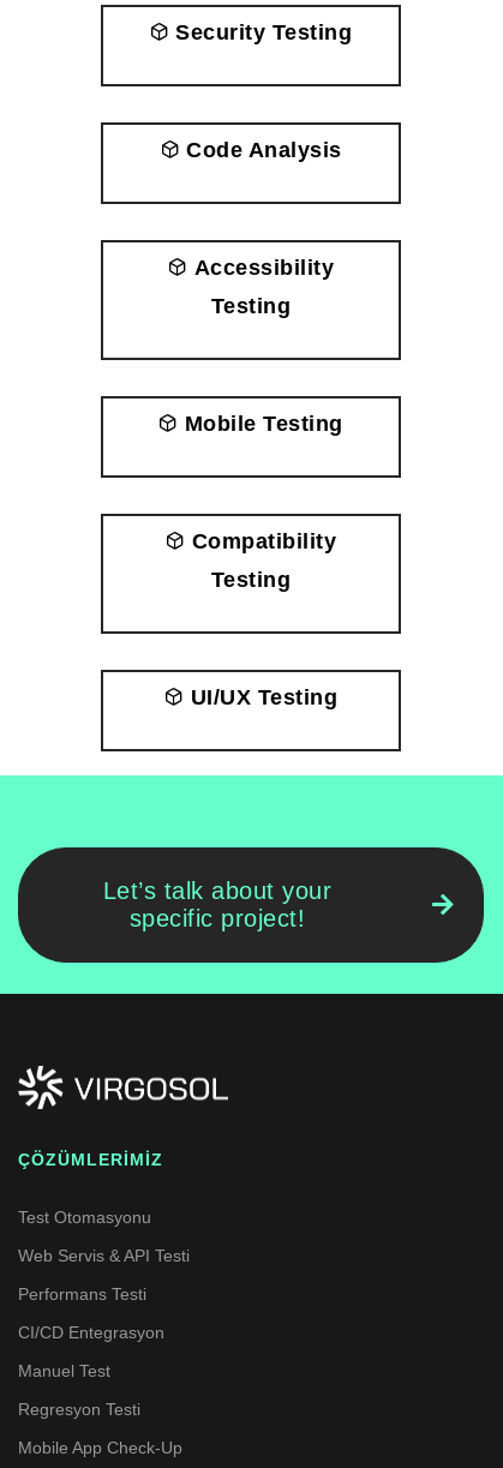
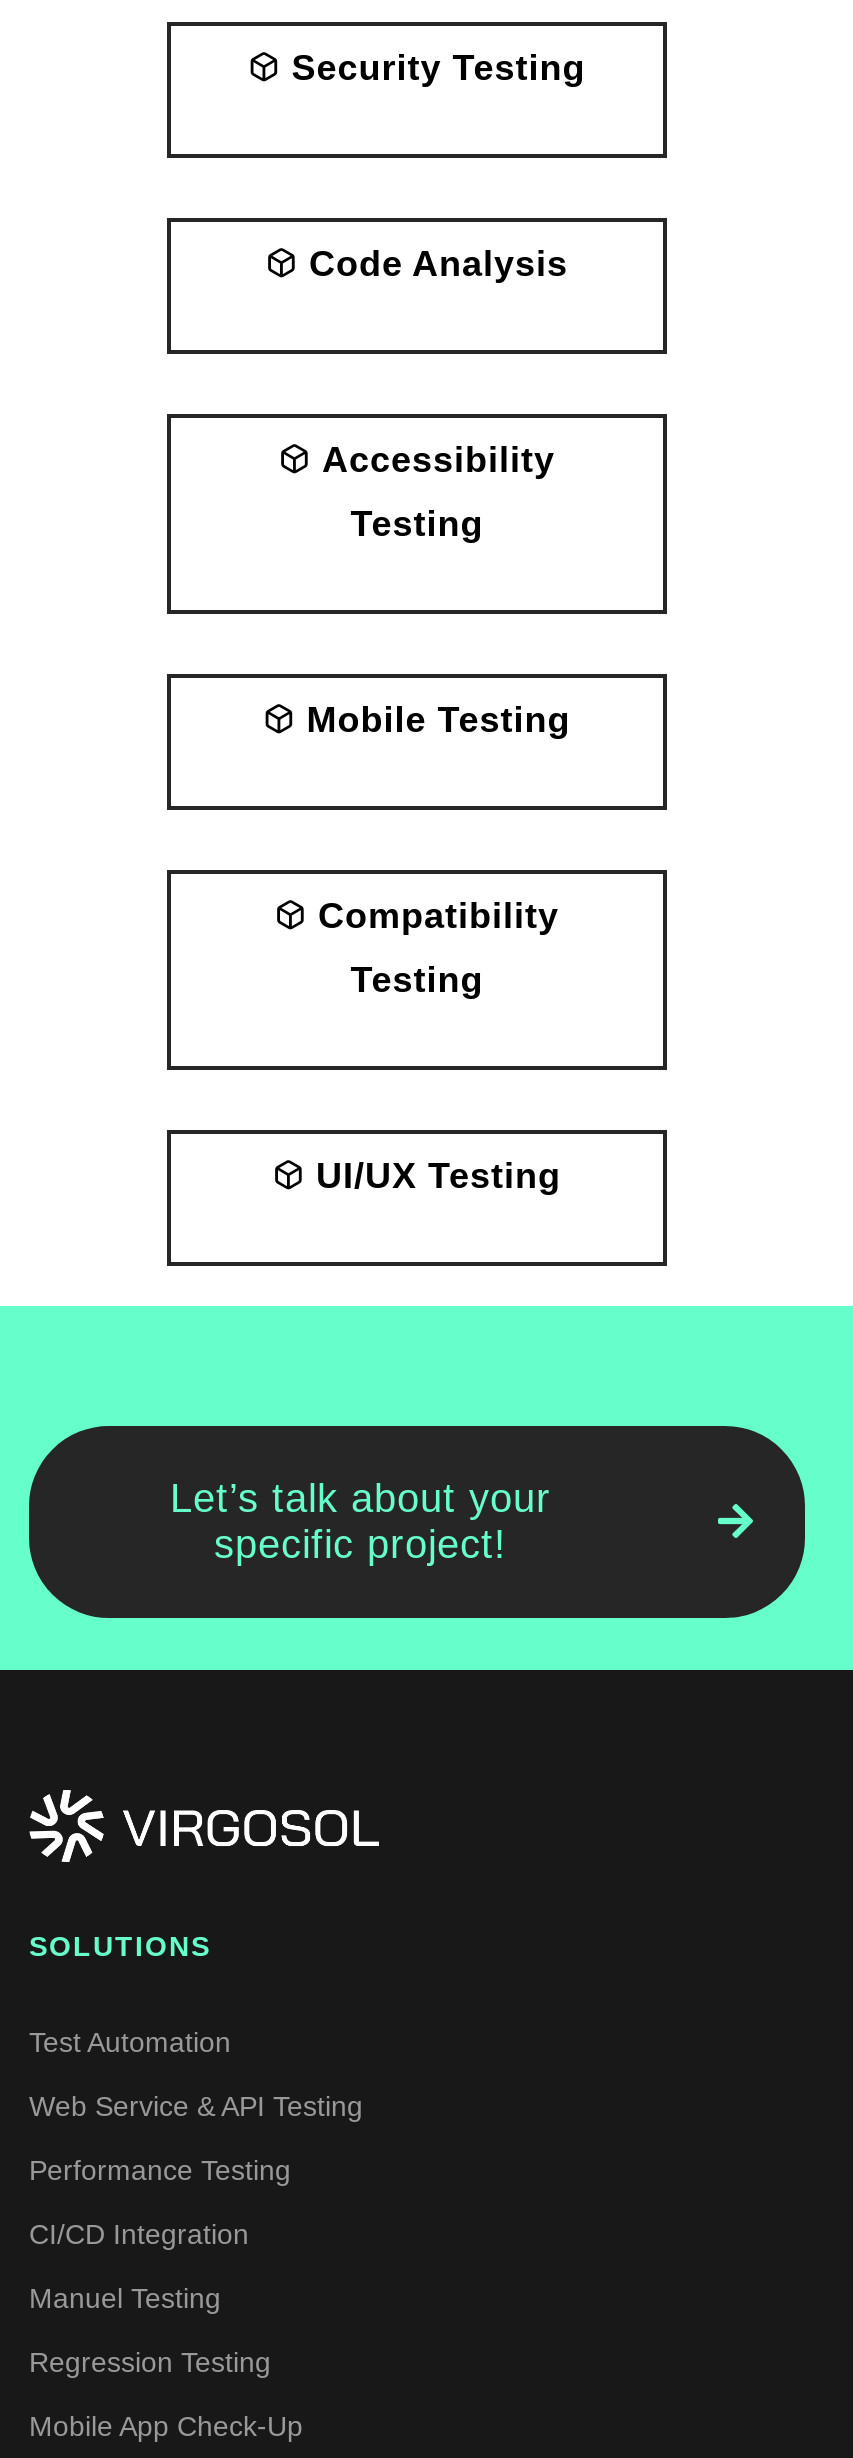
[18,1150,163,1169] ÇÖZÜMLERİMİZ -> [29,1930,211,1962] SOLUTIONS
[18,1208,151,1227] Test Otomasyonu -> [29,2026,231,2058] Test Automation
[18,1246,190,1265] Web Servis & API Testi -> [29,2090,363,2122] Web Service & API Testing
[18,1284,146,1304] Performans Testi -> [29,2154,291,2186] Performance Testing
[18,1323,164,1342] CI/CD Entegrasyon -> [29,2218,249,2250] CI/CD Integration
[18,1361,110,1380] Manuel Test -> [29,2282,221,2314] Manuel Testing
[18,1400,140,1419] Regresyon Testi -> [29,2346,271,2378] Regression Testing

